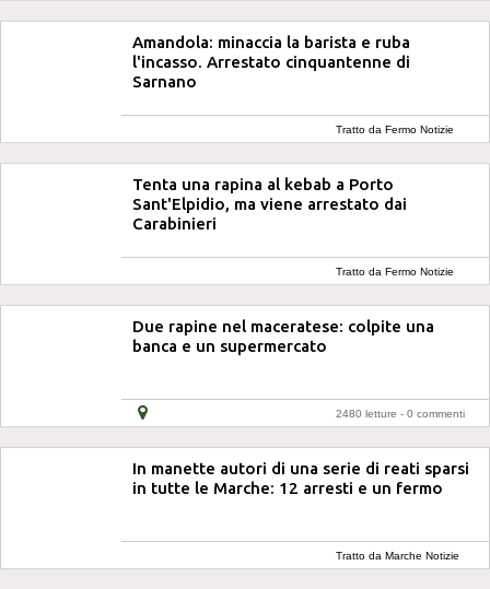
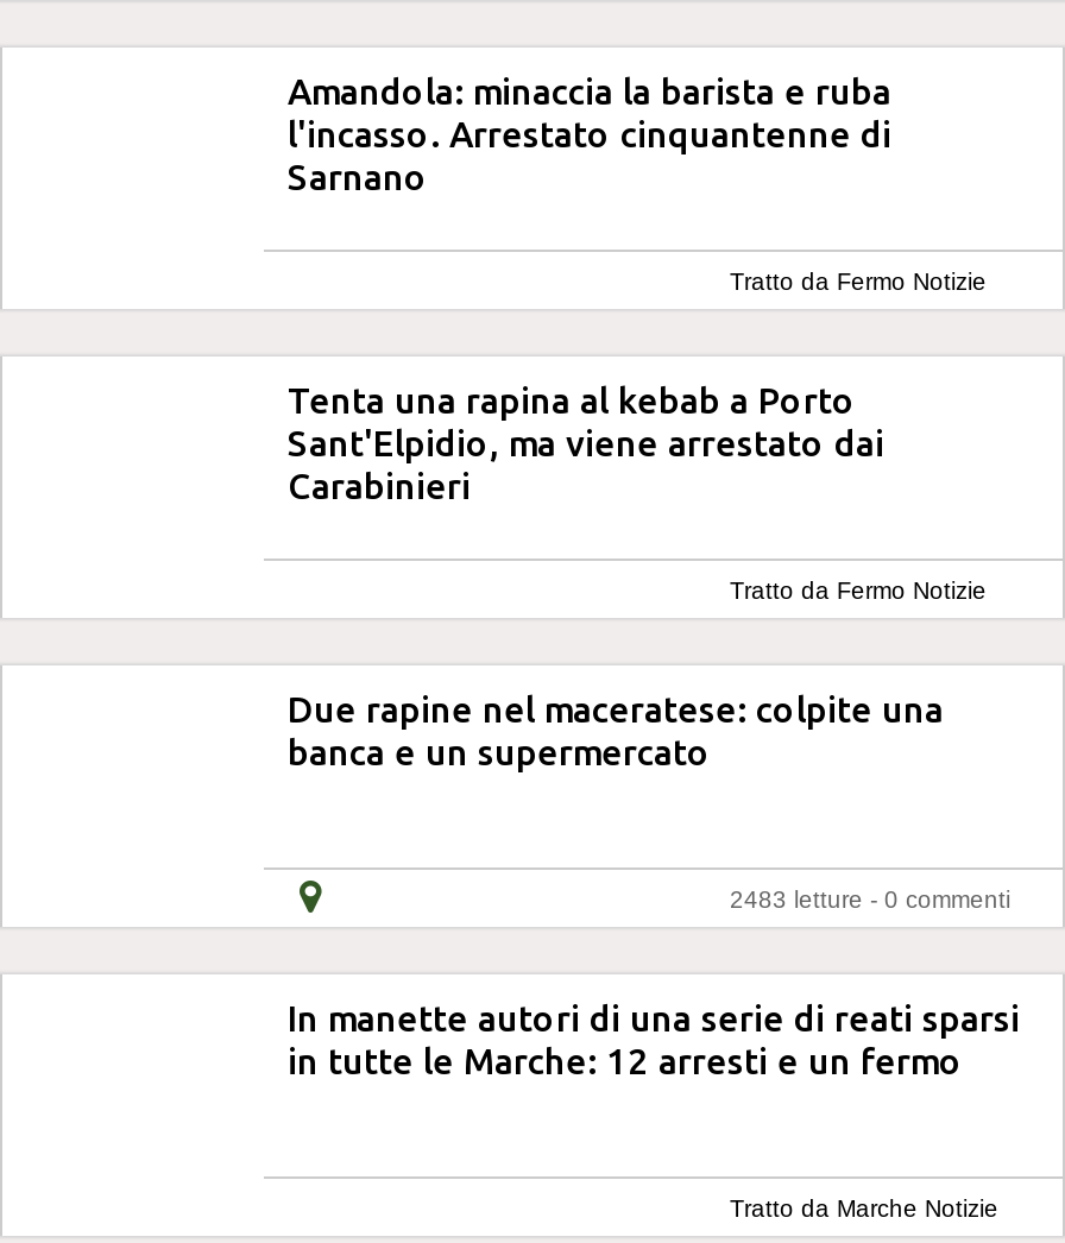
[336,408,465,420] 2480 letture - 0 commenti -> [730,886,1010,913] 2483 letture - 0 commenti

